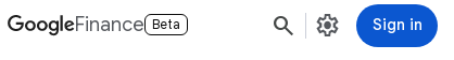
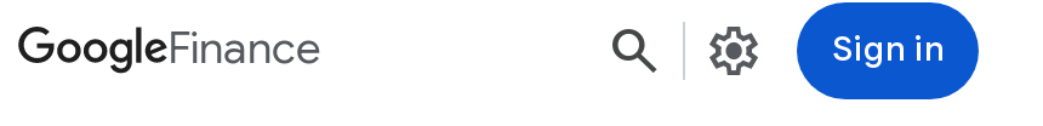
[75,13,180,36] Finance Beta -> [168,22,323,75] Finance

